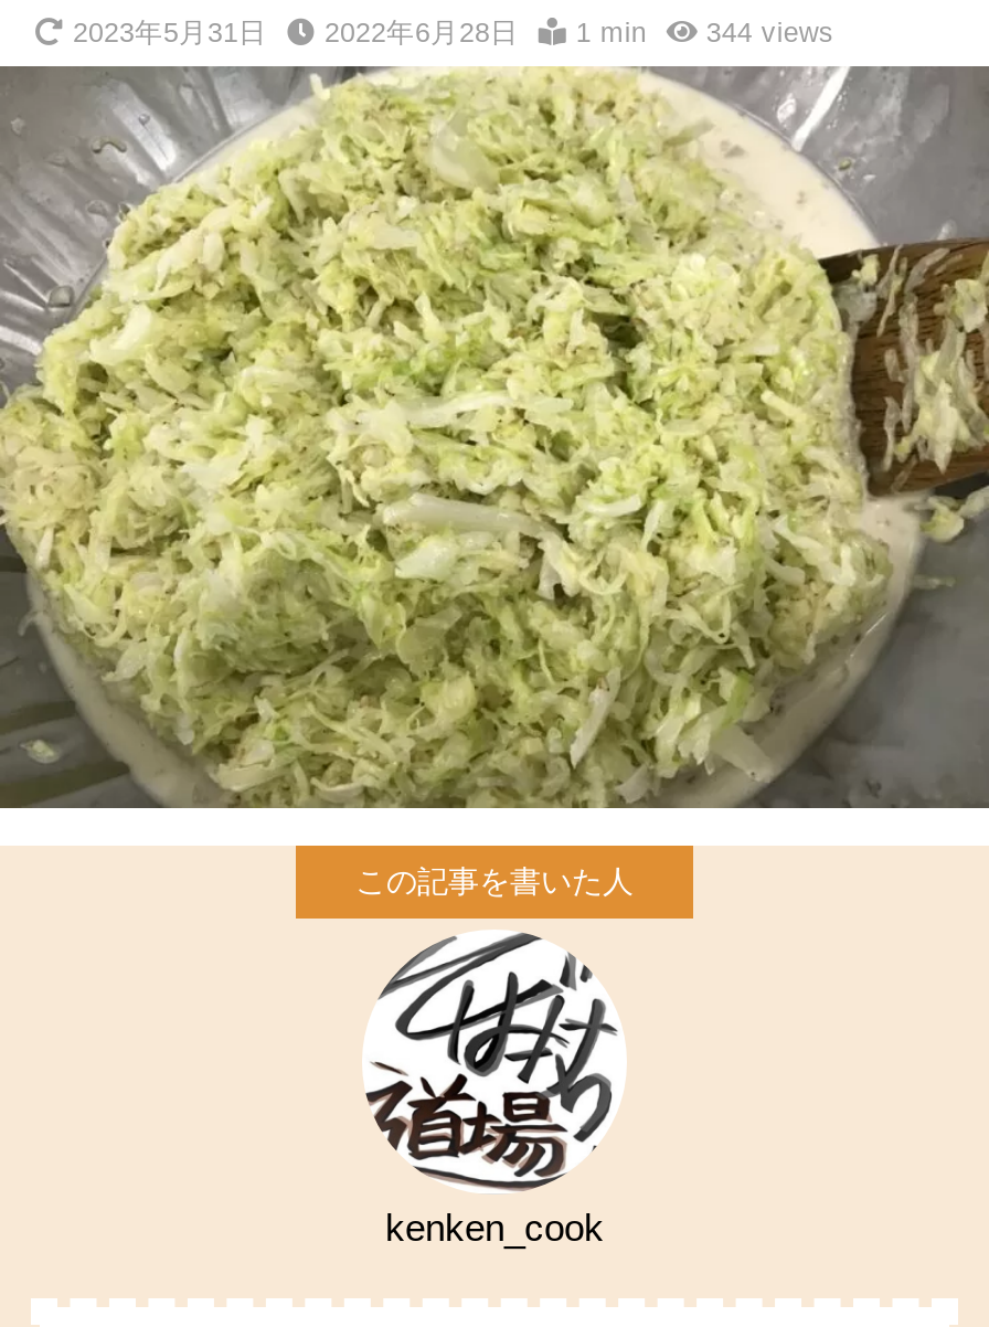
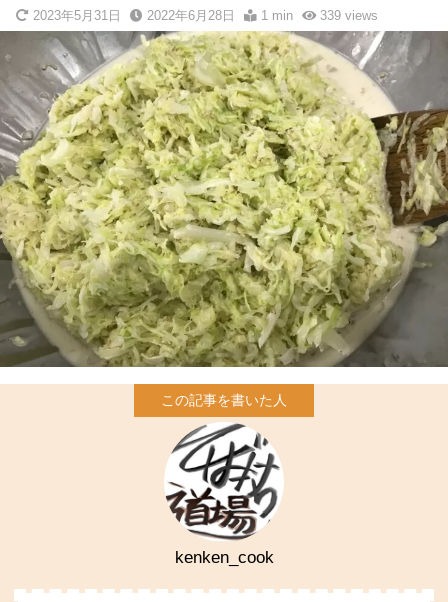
[73,18,834,49] 2023年5月31日 2022年6月28日 1 min 344 views -> [33,9,378,23] 2023年5月31日 2022年6月28日 1 min 339 views

